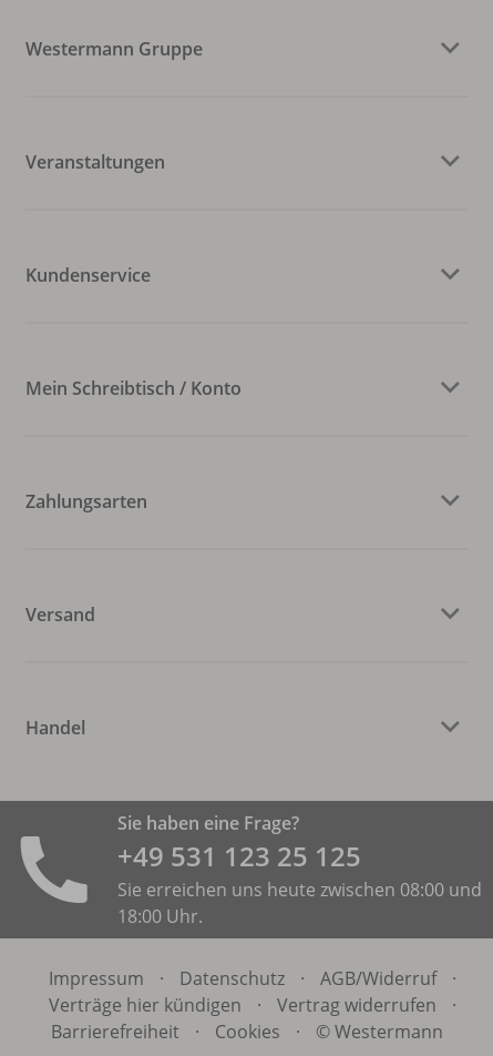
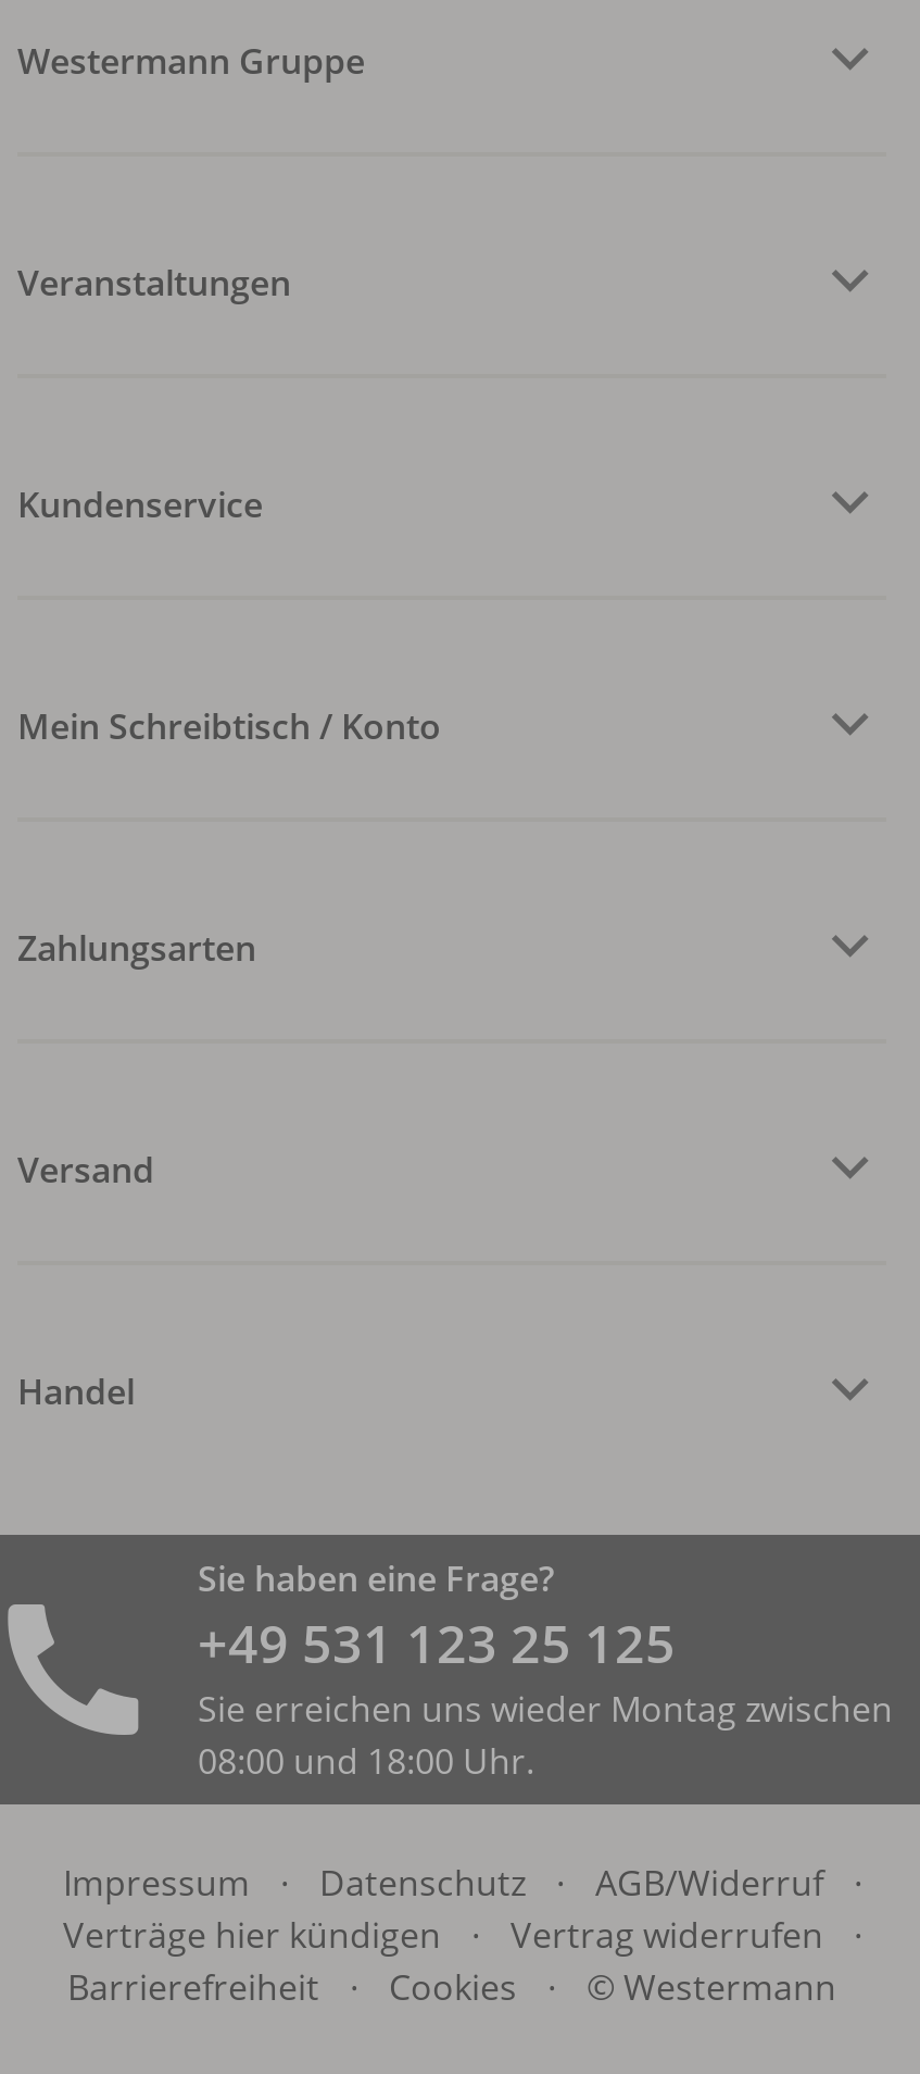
[117,877,482,928] Sie erreichen uns heute zwischen 08:00 und | 18:00 Uhr. -> [198,1684,893,1784] Sie erreichen uns wieder Montag zwischen | 08:00 und 18:00 Uhr.

